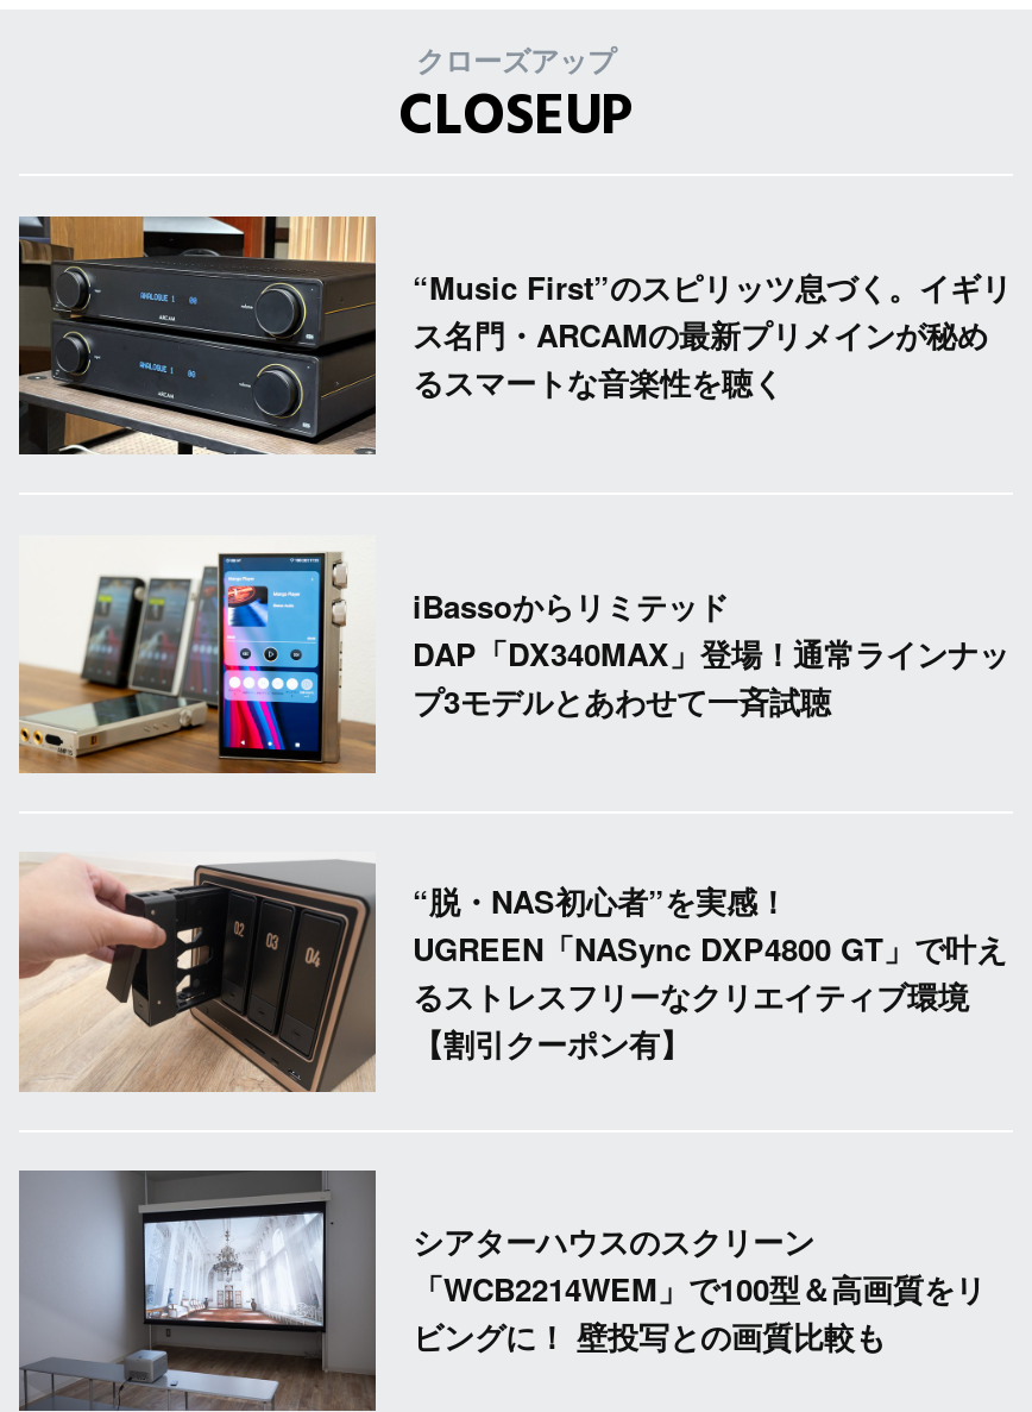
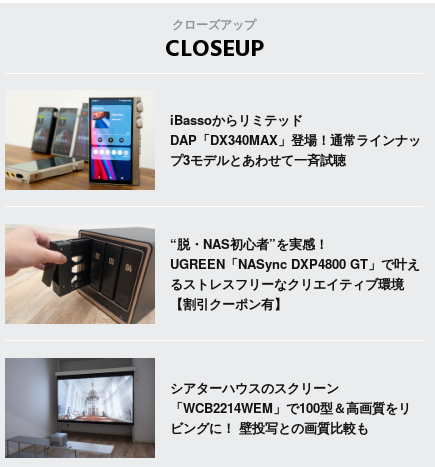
[17,214,1012,457] [image] | “Music First”のスピリッツ息づく。イギリ | ス名門・ARCAMの最新プリメインが秘め | るスマートな音楽性を聴く -> none

